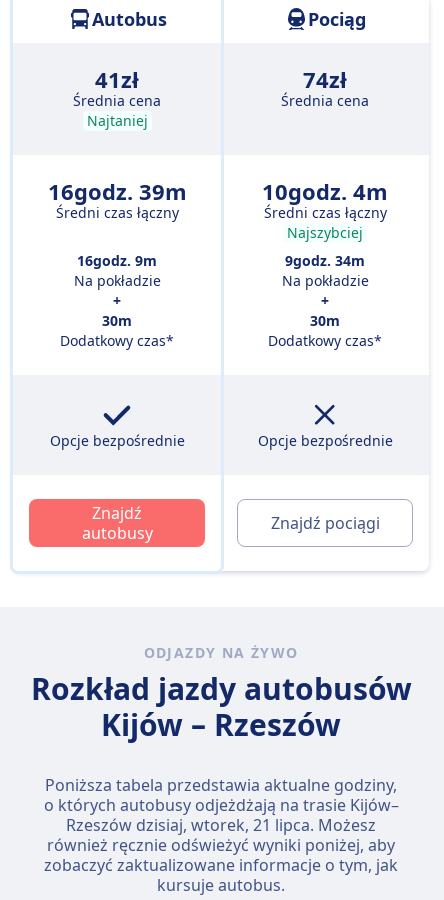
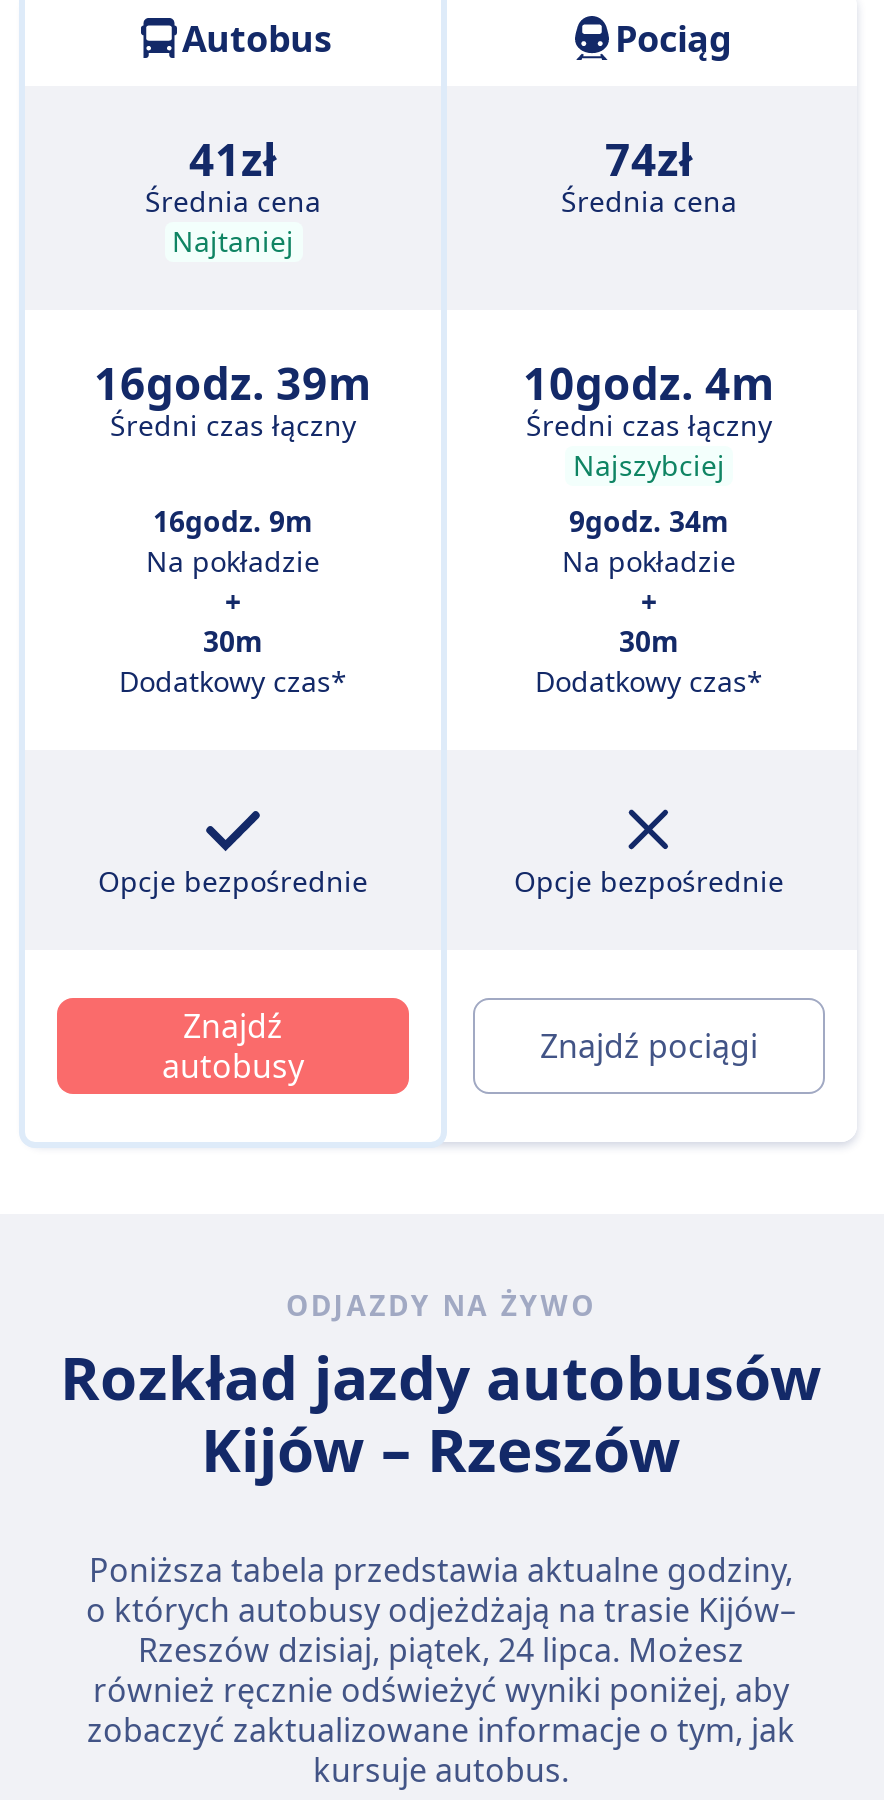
[66,814,376,836] Rzeszów dzisiaj, wtorek, 21 lipca. Możesz -> [138,1628,744,1672] Rzeszów dzisiaj, piątek, 24 lipca. Możesz

